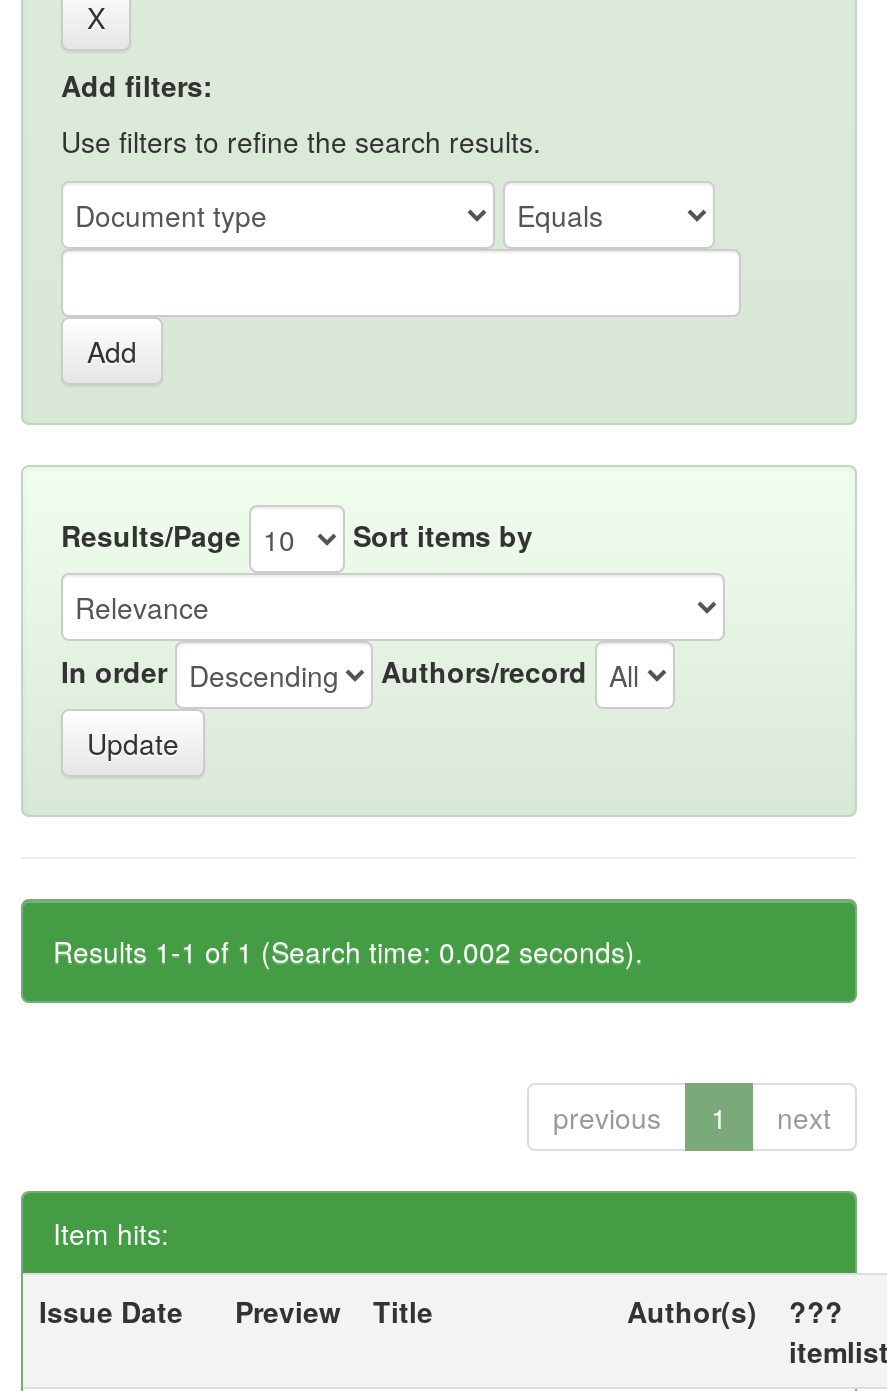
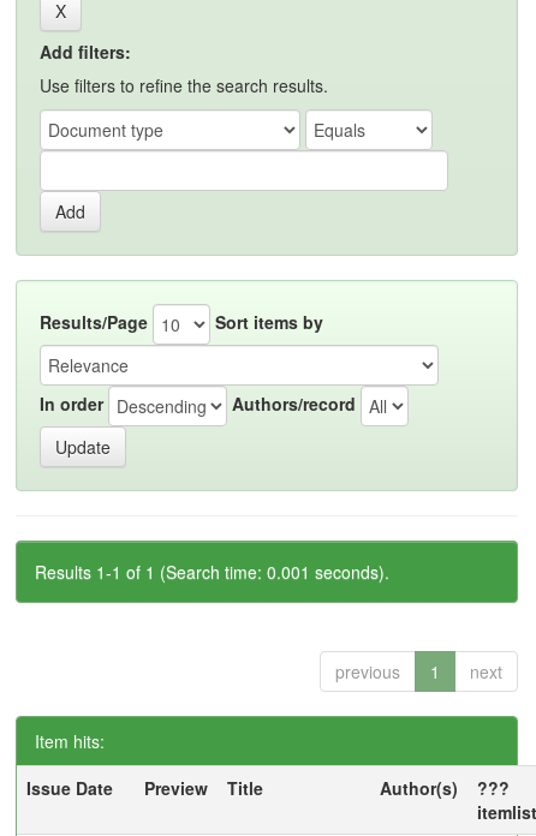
[53,931,643,971] Results 1-1 of 1 (Search time: 0.002 seconds). -> [35,560,389,584] Results 1-1 of 1 (Search time: 0.001 seconds).

